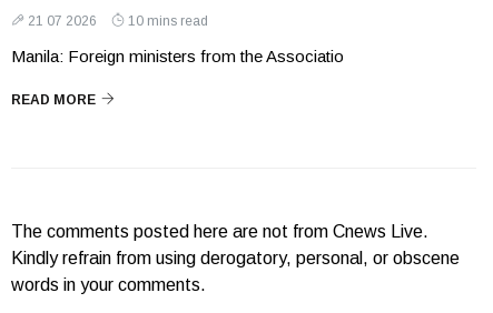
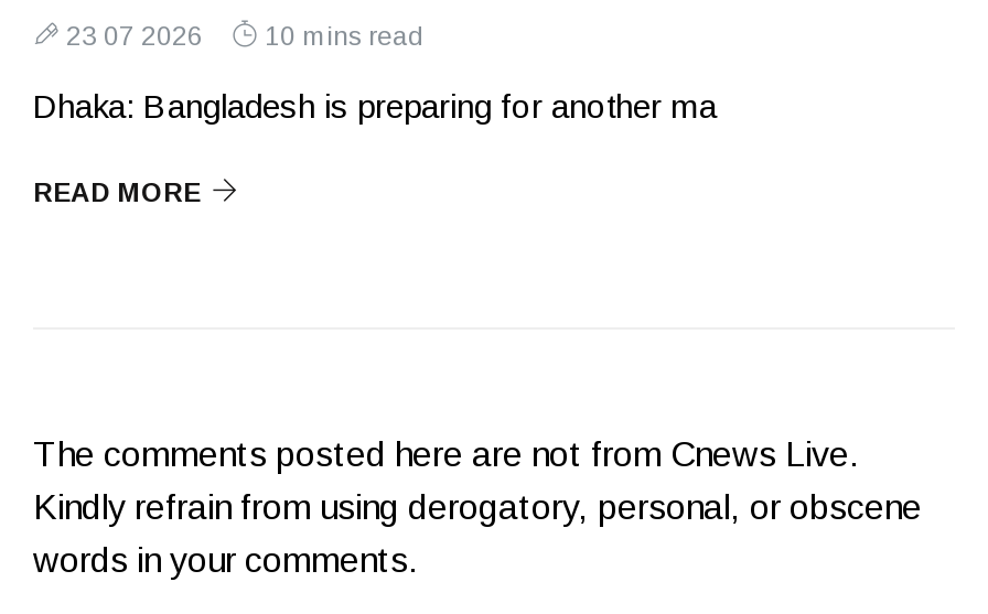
[28,14,97,29] 21 07 2026 -> [66,22,203,53] 23 07 2026
[11,47,344,66] Manila: Foreign ministers from the Associatio -> [33,88,717,125] Dhaka: Bangladesh is preparing for another ma

